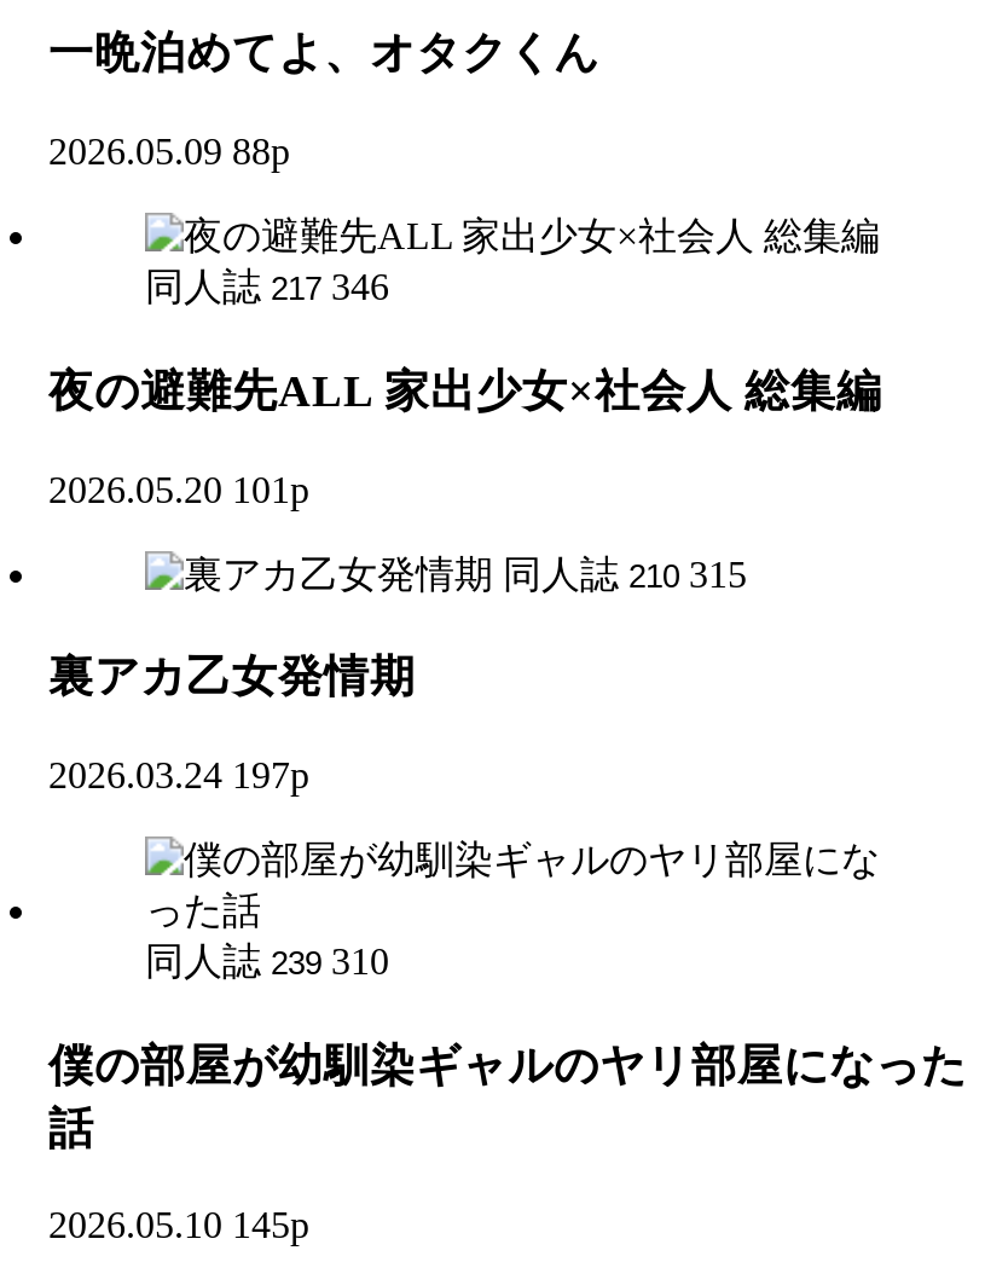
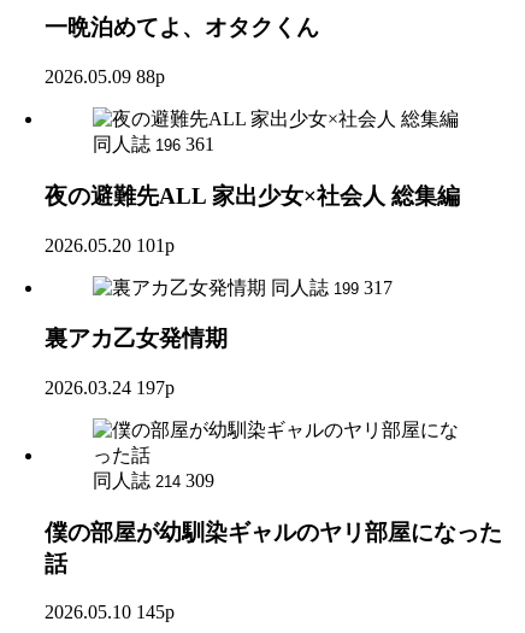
[145,266,389,307] 同人誌 217 346 -> [93,134,214,154] 同人誌 196 361
[503,552,747,594] 同人誌 210 315 -> [271,277,393,297] 同人誌 199 317
[145,940,389,981] 同人誌 239 310 -> [93,470,214,491] 同人誌 214 309

